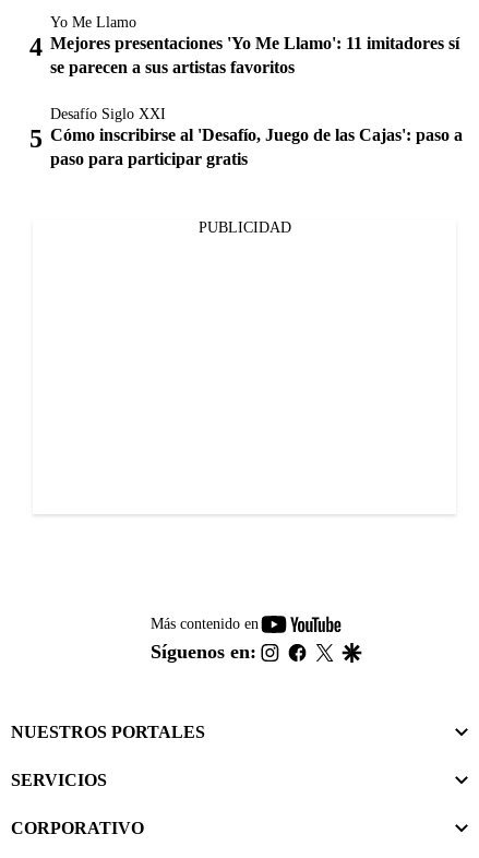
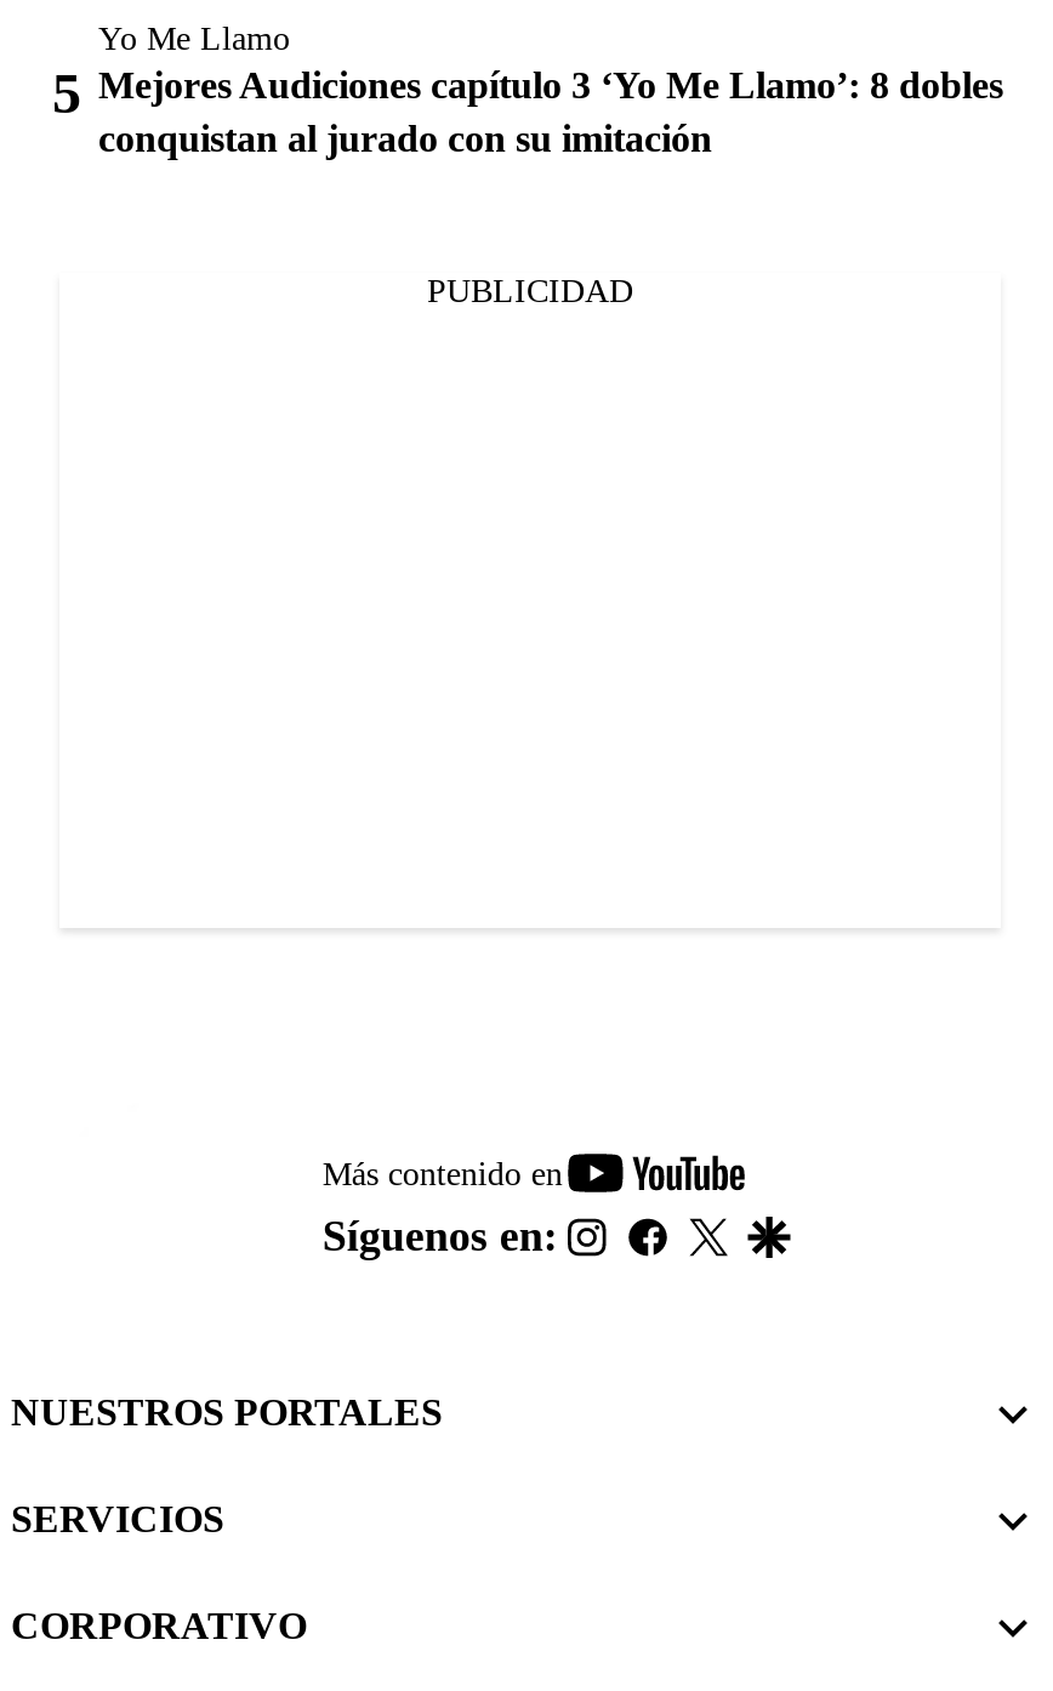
[50,33,463,168] Mejores presentaciones 'Yo Me Llamo': 11 imitadores sí | se parecen a sus artistas favoritos | Desafío Siglo XXI | Cómo inscribirse al 'Desafío, Juego de las Cajas': paso a | paso para participar gratis -> [98,66,1003,160] Mejores Audiciones capítulo 3 ‘Yo Me Llamo’: 8 dobles | conquistan al jurado con su imitación

